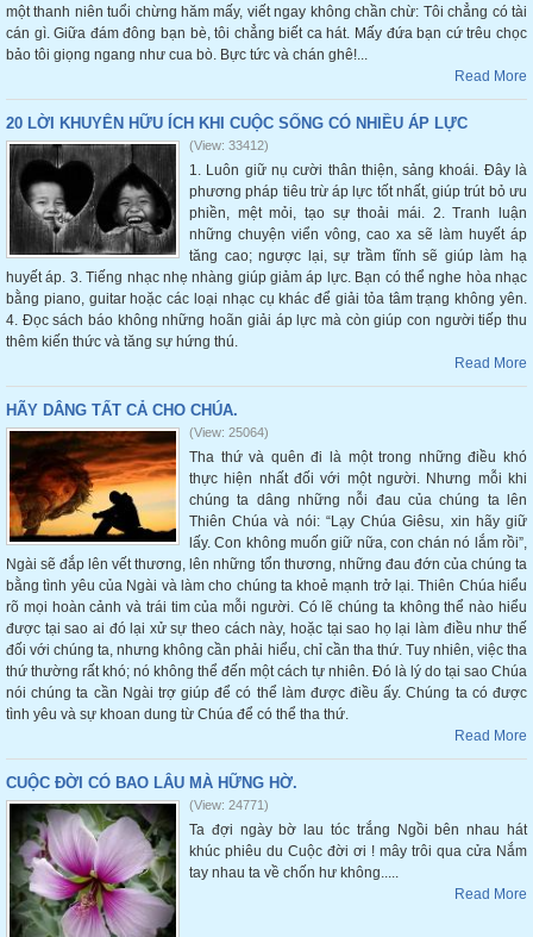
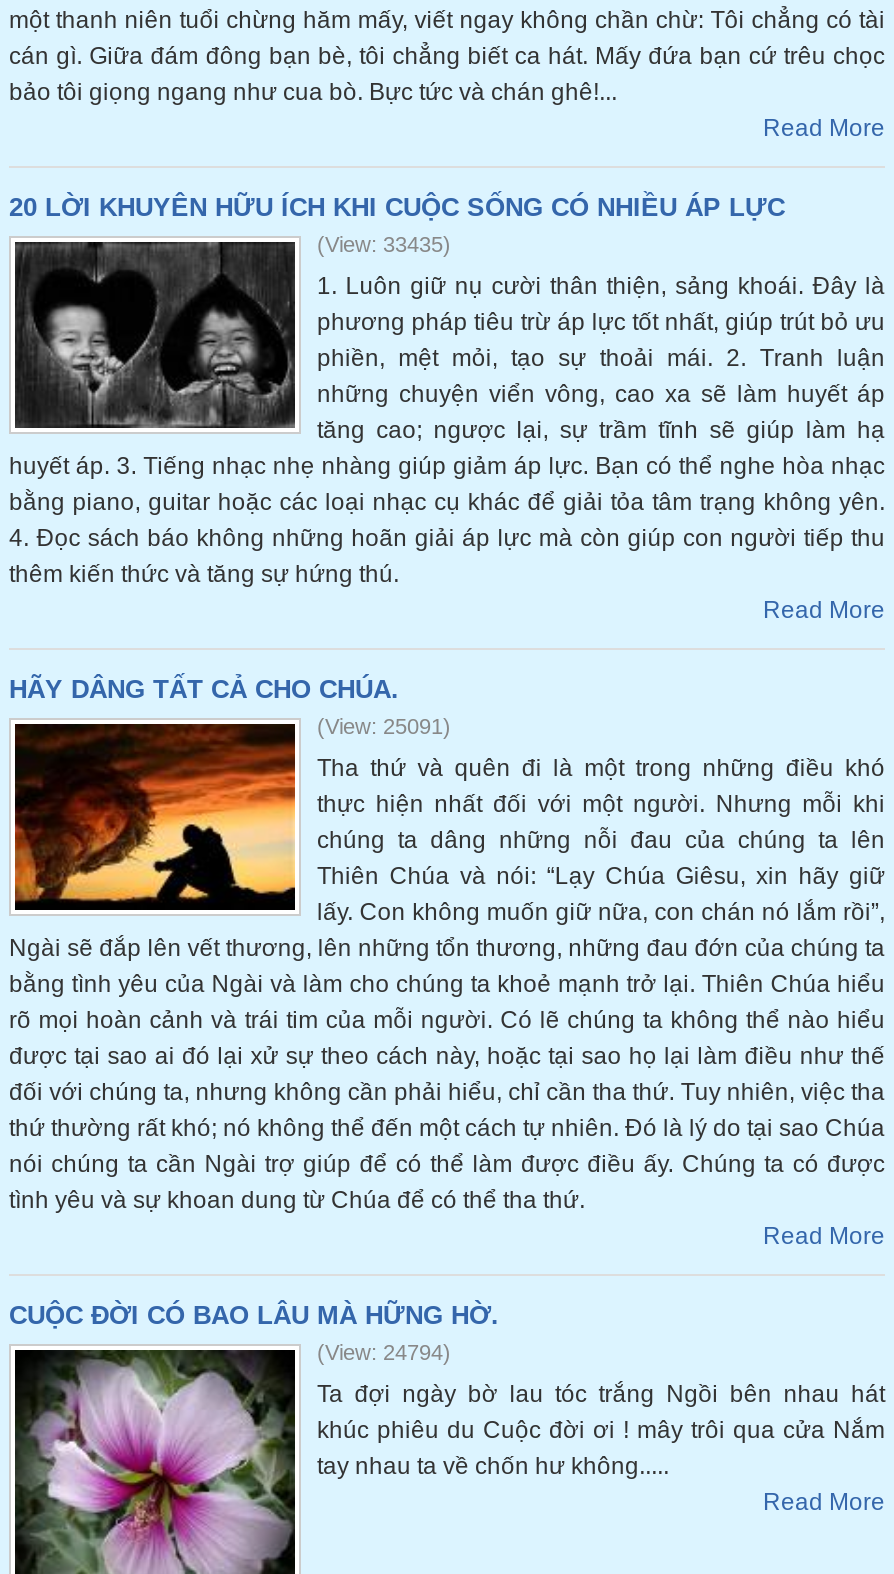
[189,138,269,152] (View: 33412) -> [317,232,451,256] (View: 33435)
[189,425,269,439] (View: 25064) -> [317,714,451,738] (View: 25091)
[189,798,269,812] (View: 24771) -> [317,1340,451,1364] (View: 24794)

